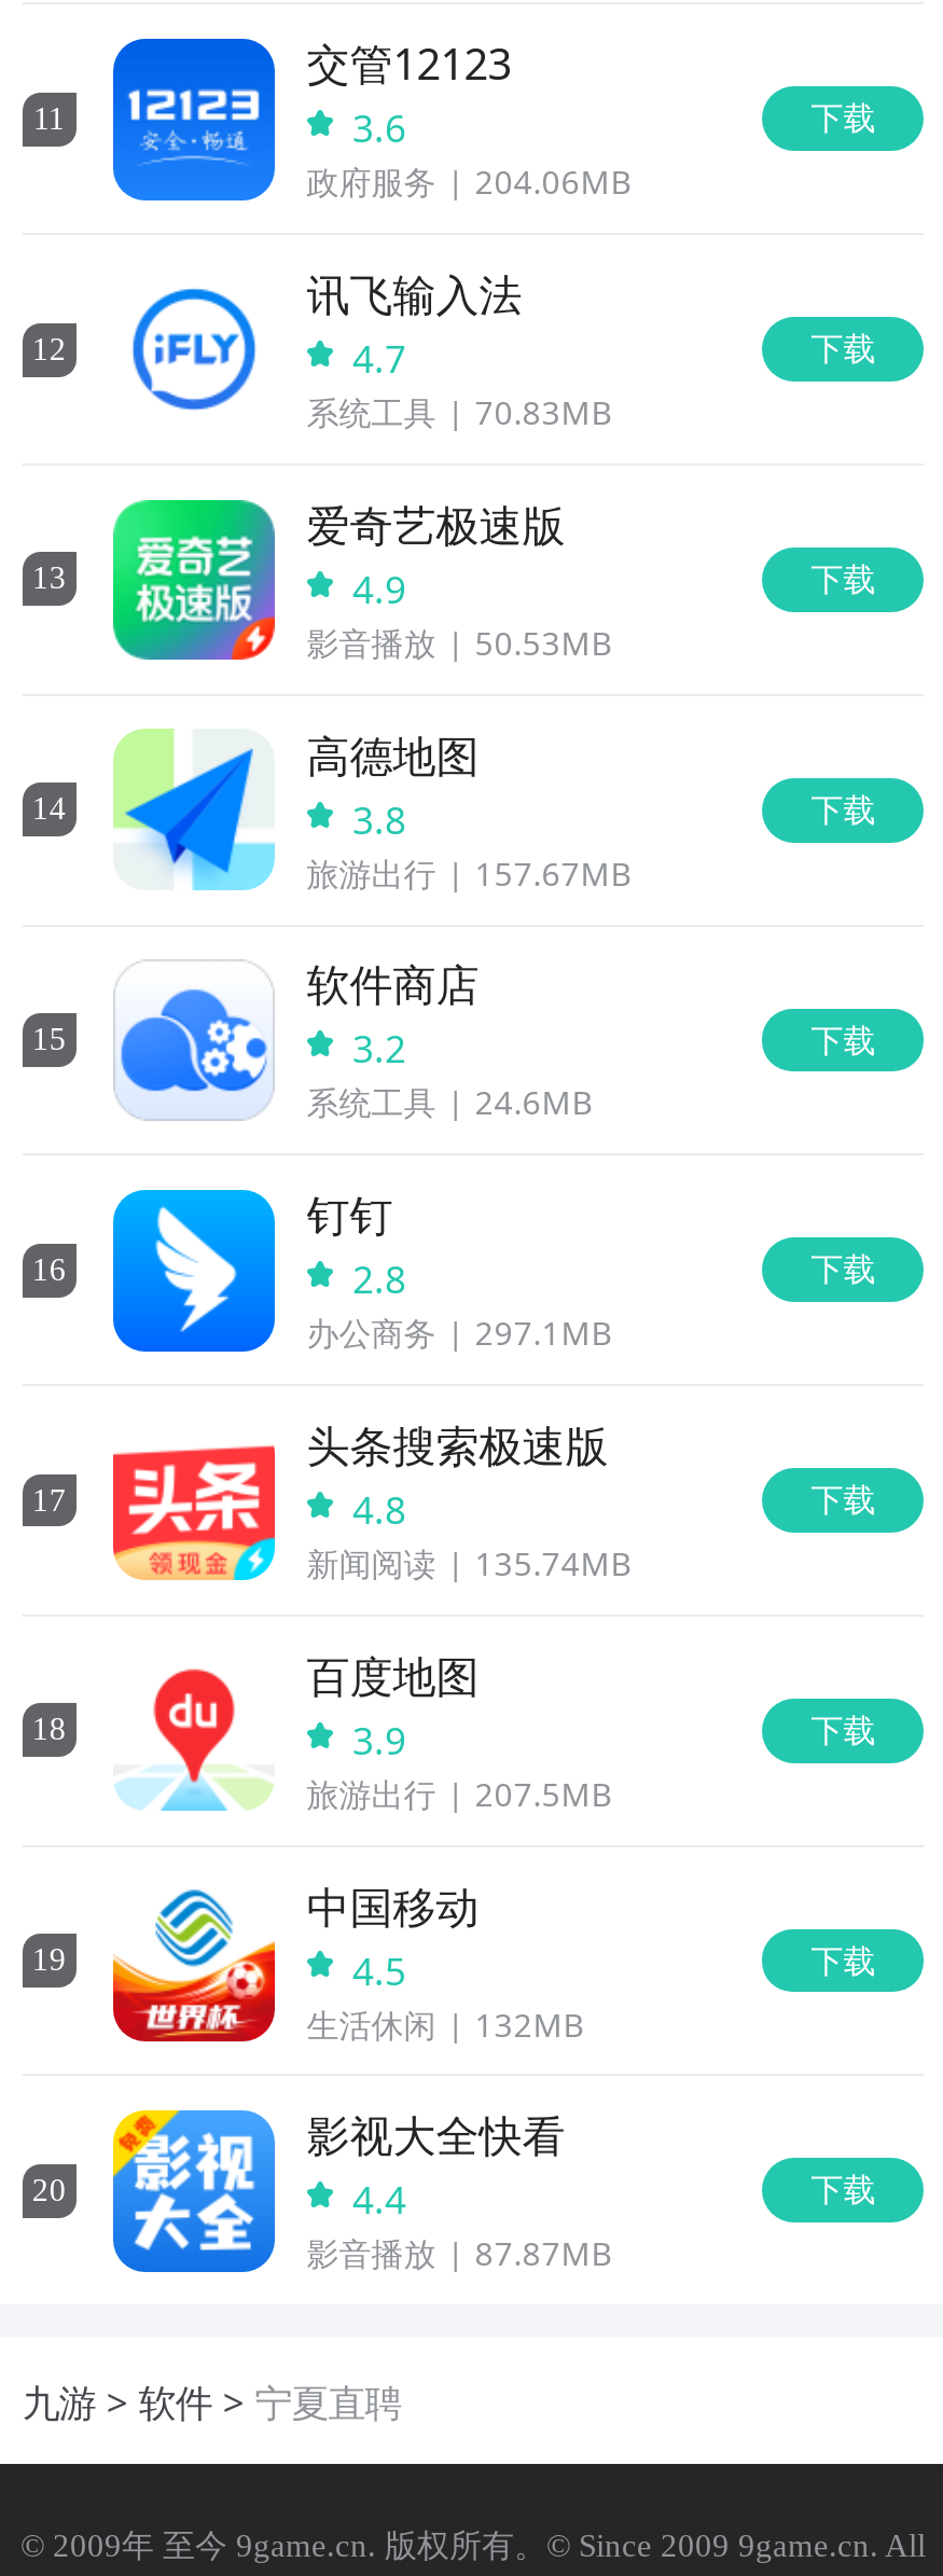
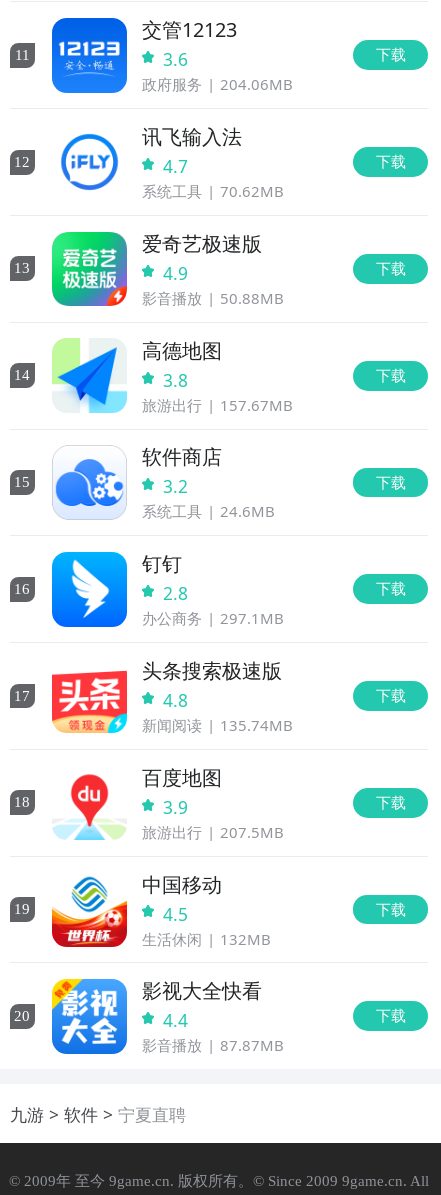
[307,390,613,434] 系统工具 70.83MB -> [142,181,284,201] 系统工具 70.62MB
[307,620,613,664] 影音播放 50.53MB -> [142,288,284,308] 影音播放 50.88MB

